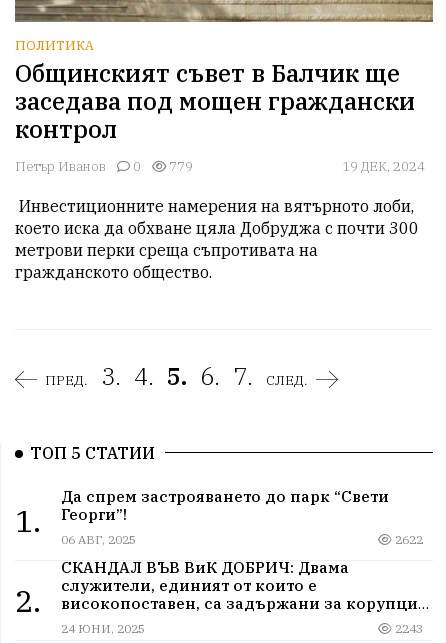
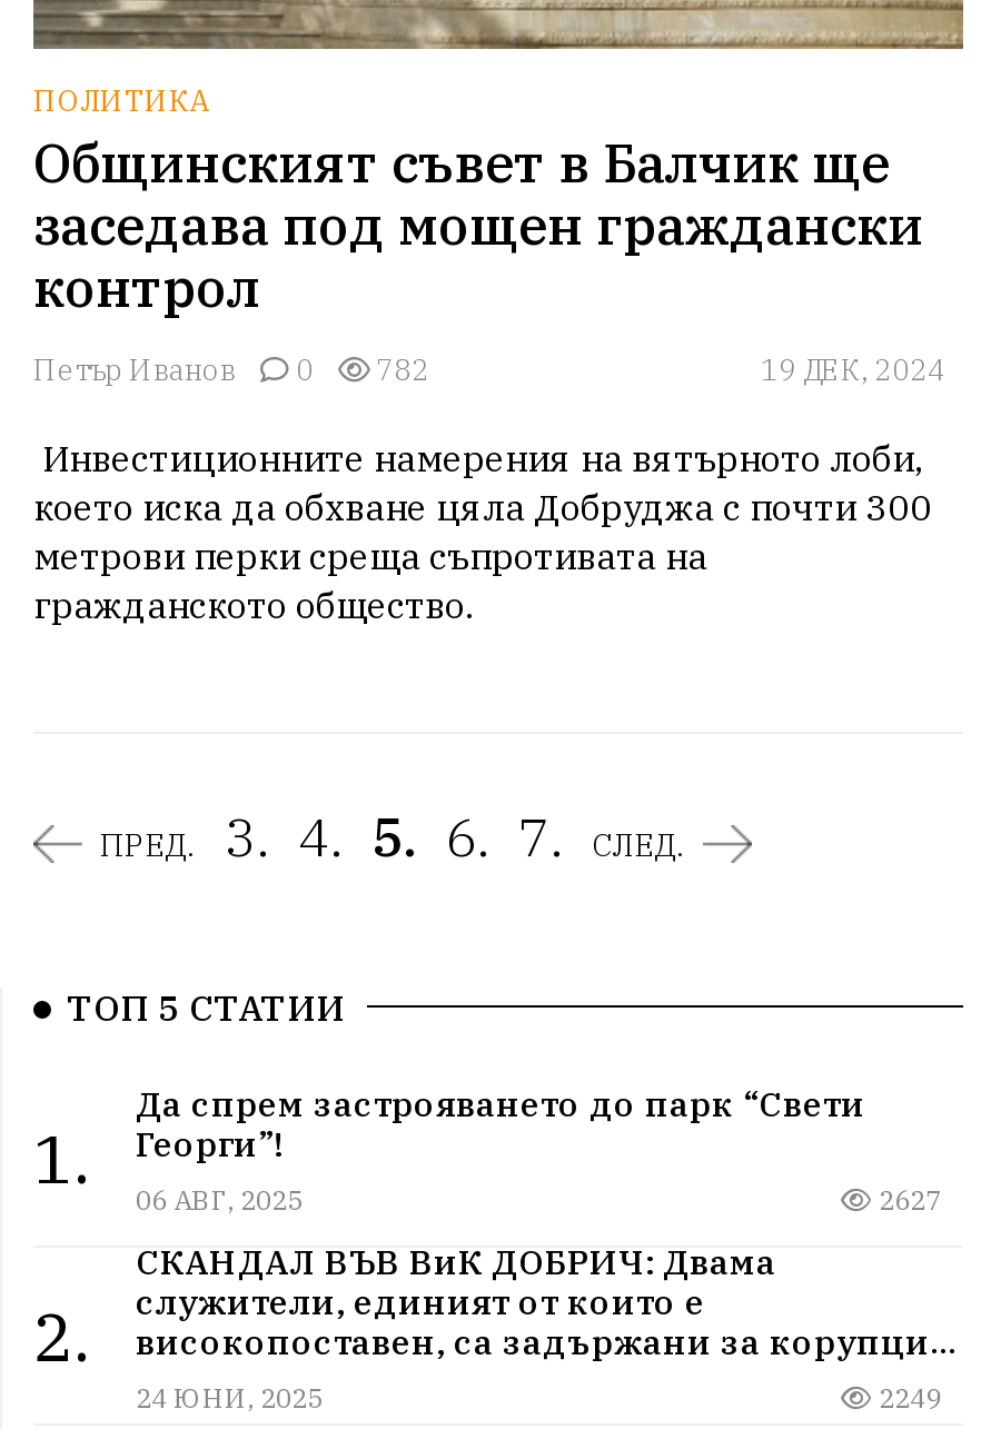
[15,158,193,175] Петър Иванов 0 779 -> [33,352,429,390] Петър Иванов 0 782
[392,532,423,547] 2622 -> [872,1182,941,1216] 2627
[392,621,423,636] 2243 -> [872,1380,941,1414] 2249

